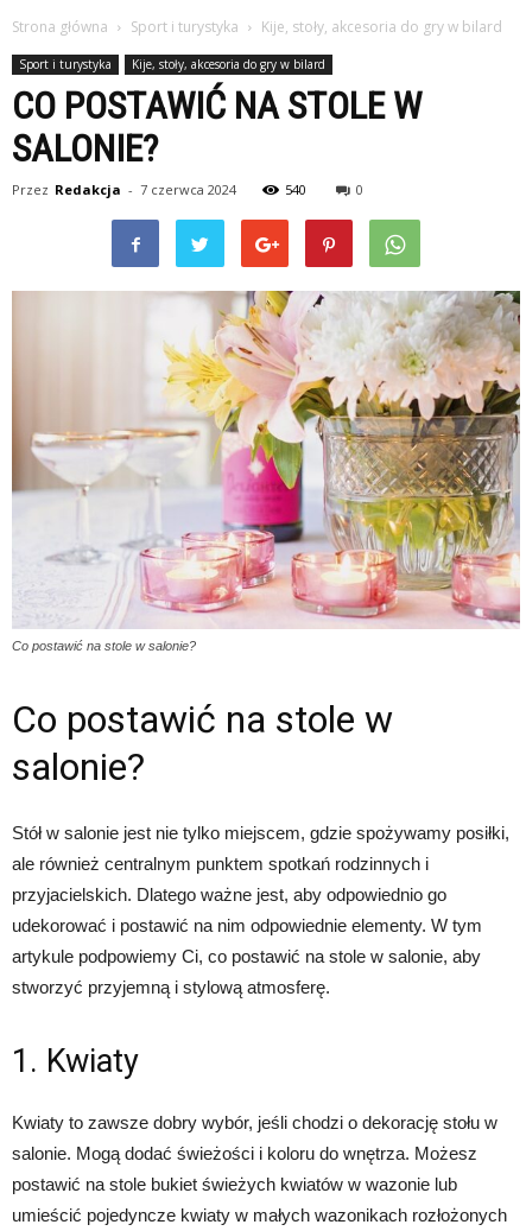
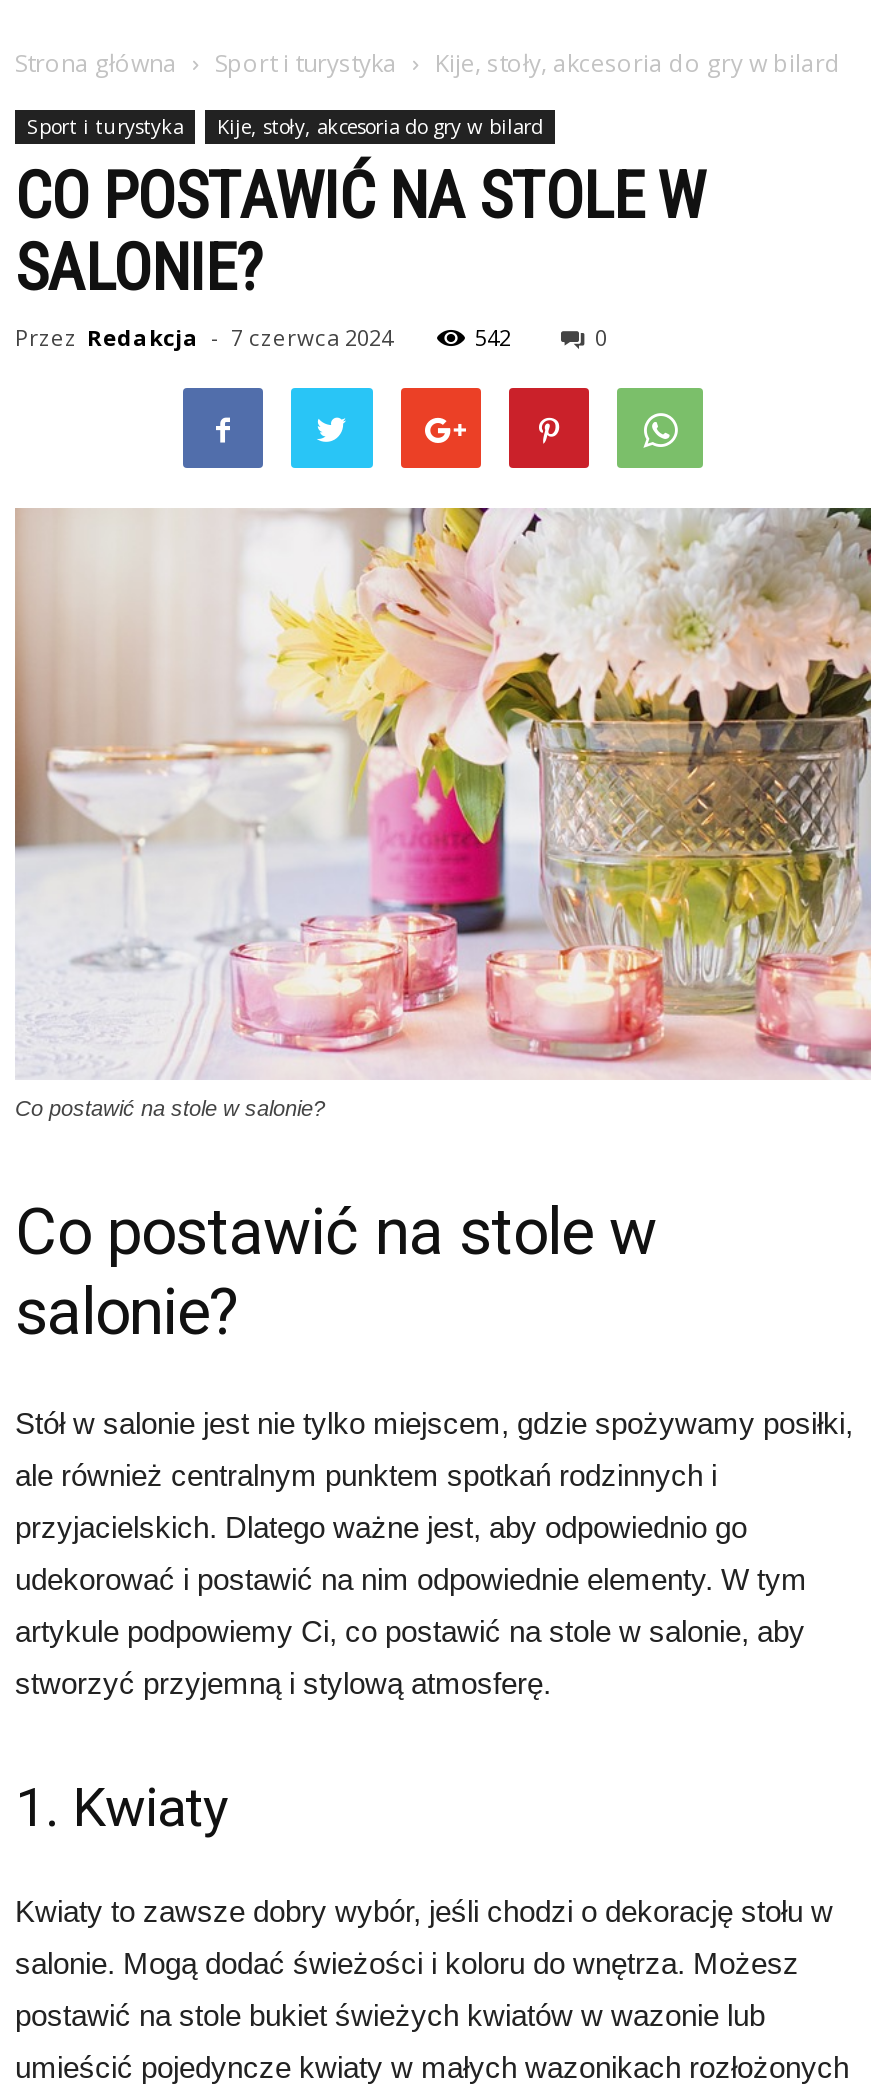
[285,180,306,198] 540 -> [475,322,511,352] 542

